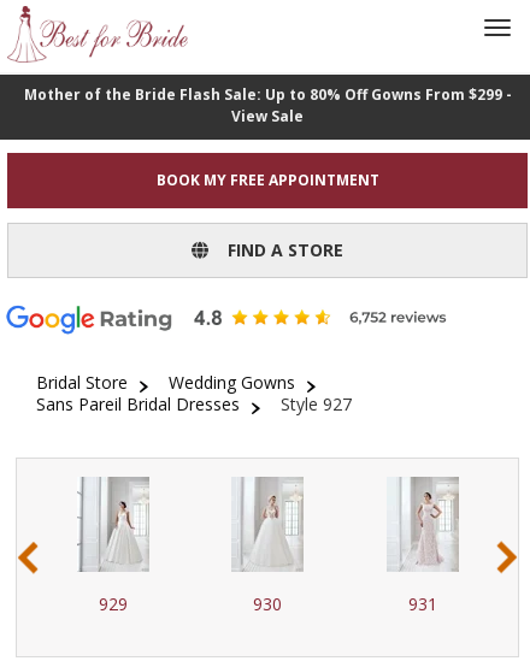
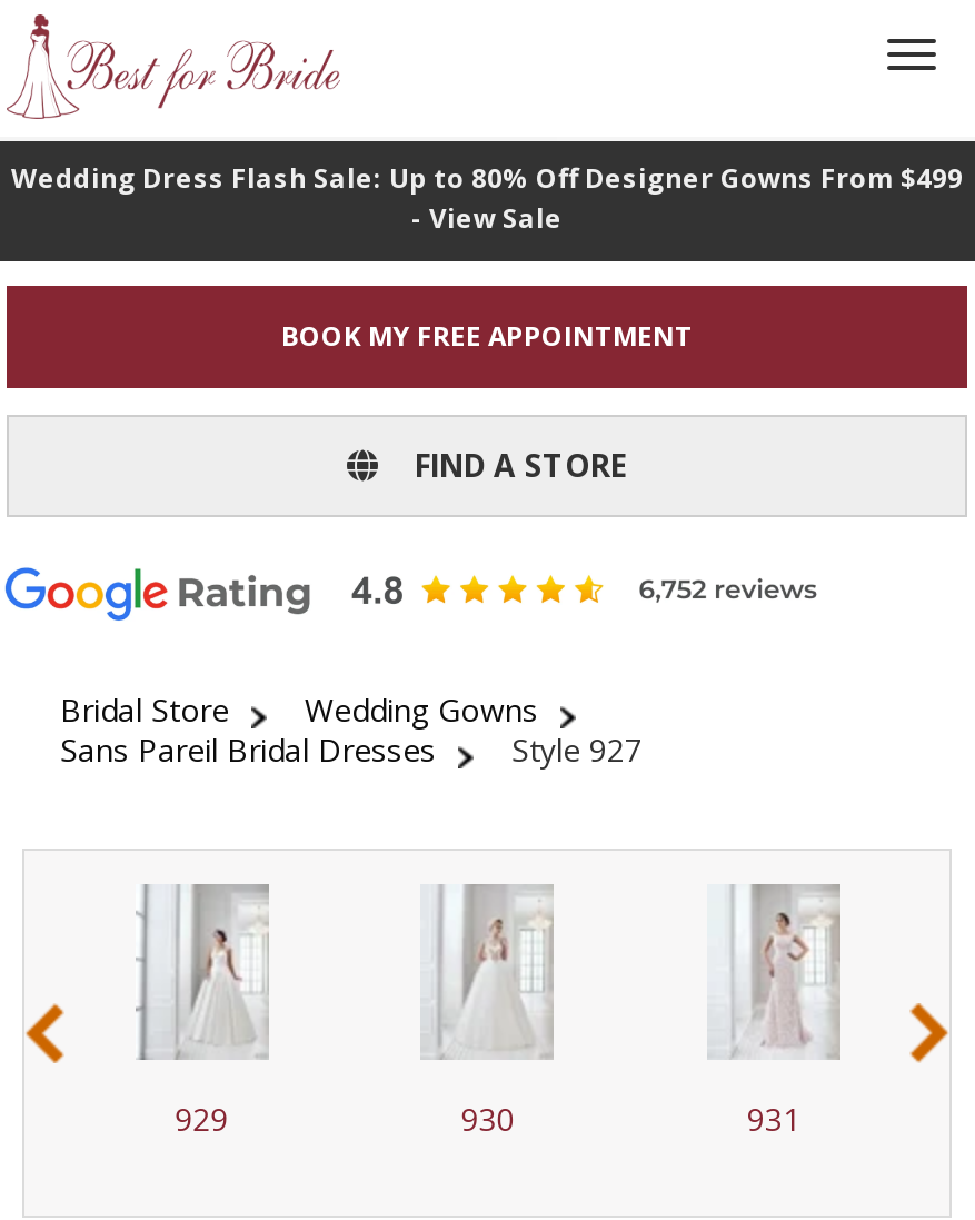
[23,84,511,126] Mother of the Bride Flash Sale: Up to 80% Off Gowns From $299 - | View Sale -> [11,159,963,237] Wedding Dress Flash Sale: Up to 80% Off Designer Gowns From $499 | - View Sale

